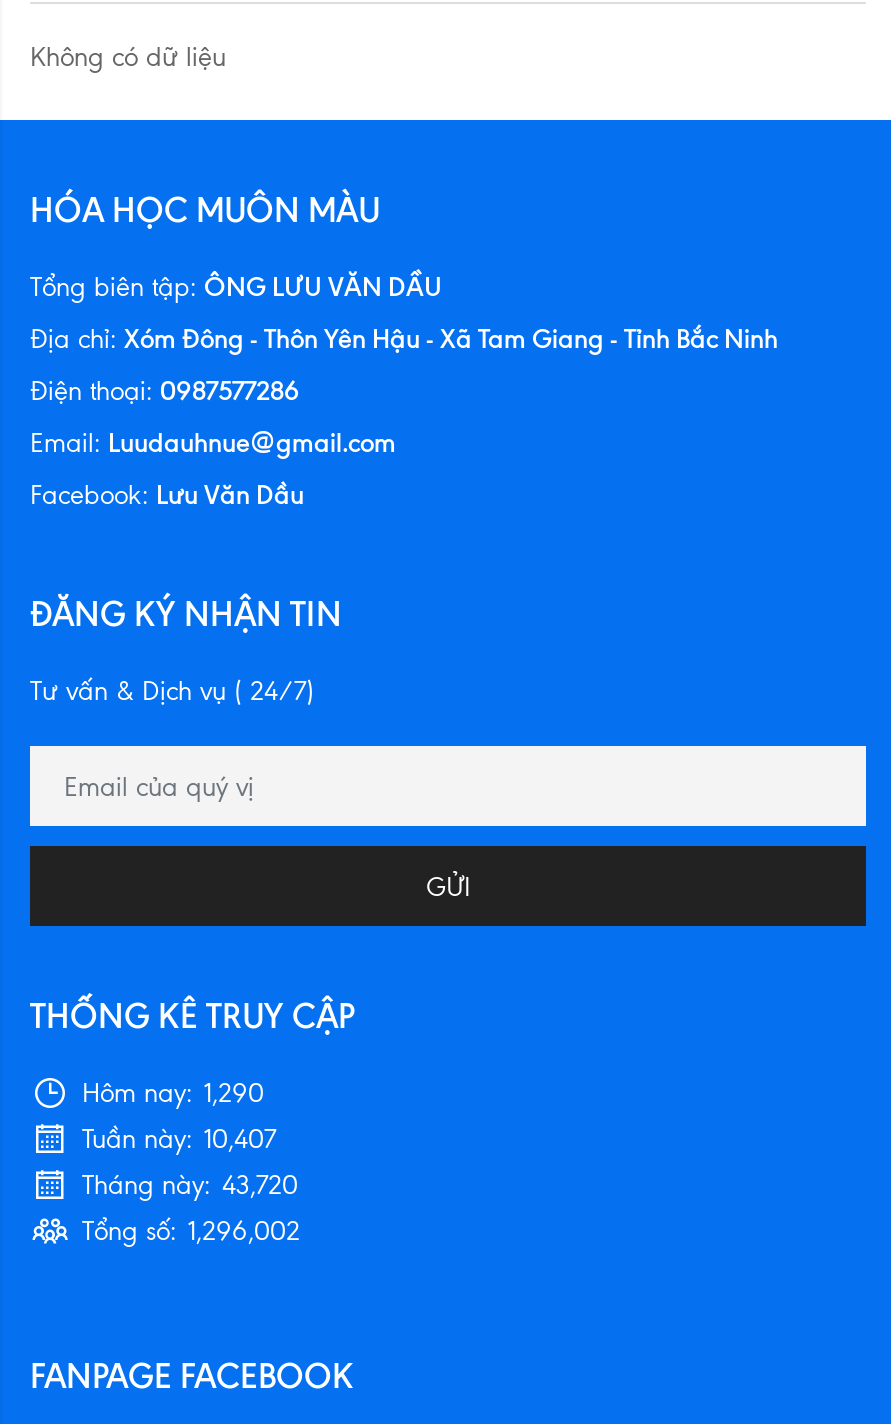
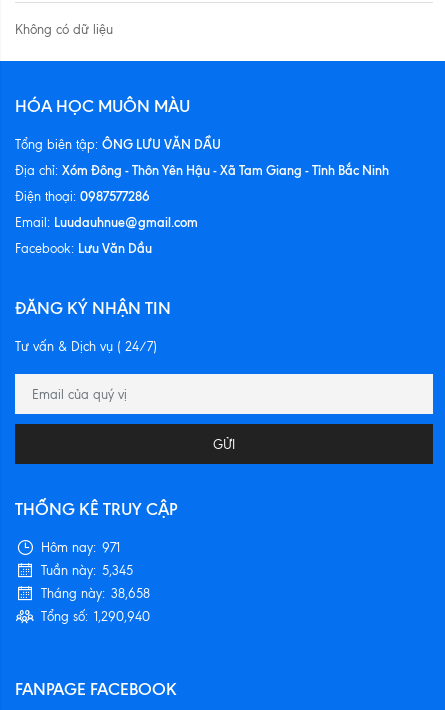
[82,1078,264,1108] Hôm nay: 1,290 -> [41,540,120,555] Hôm nay: 971
[82,1124,276,1154] Tuần này: 10,407 -> [41,563,133,578] Tuần này: 5,345
[82,1170,298,1200] Tháng này: 43,720 -> [41,586,150,601] Tháng này: 38,658
[82,1216,300,1246] Tổng số: 1,296,002 -> [41,609,150,624] Tổng số: 1,290,940

